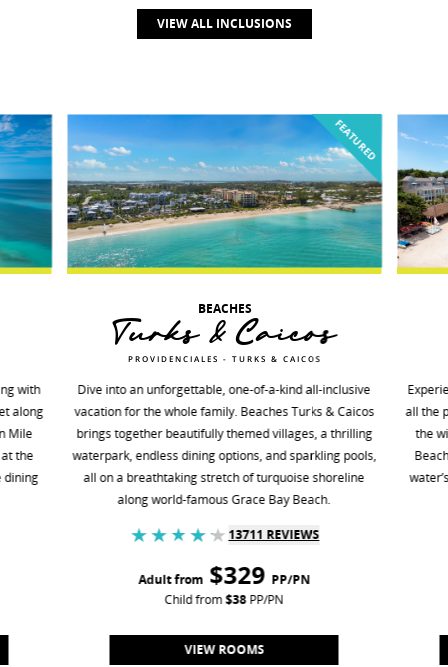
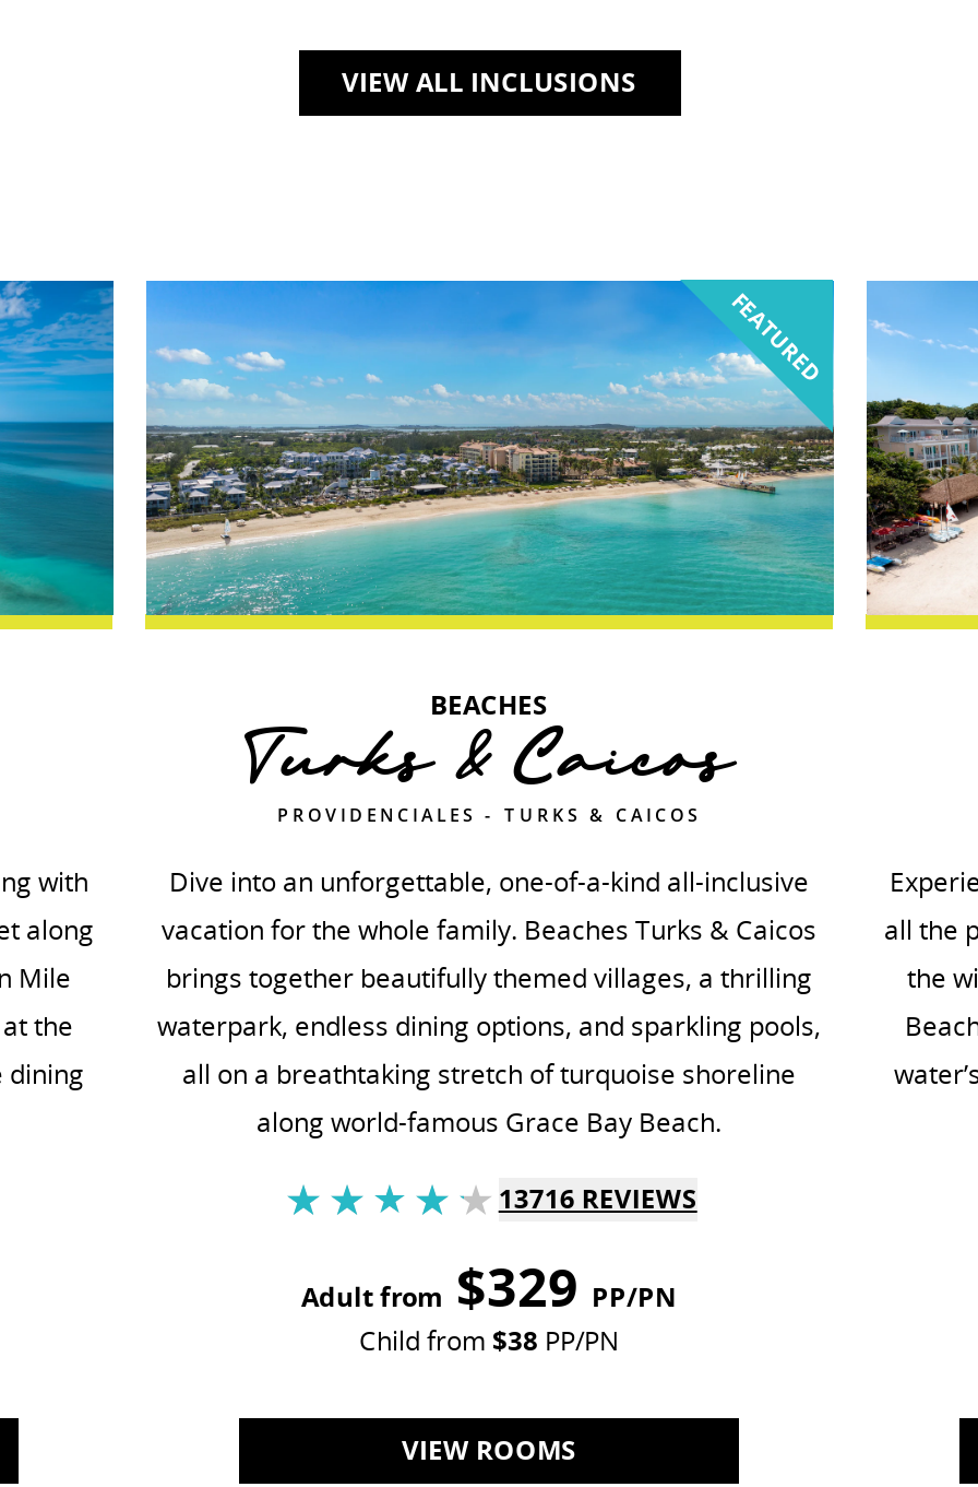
[228,526,319,543] 13711 REVIEWS -> [498,1180,697,1217] 13716 REVIEWS

